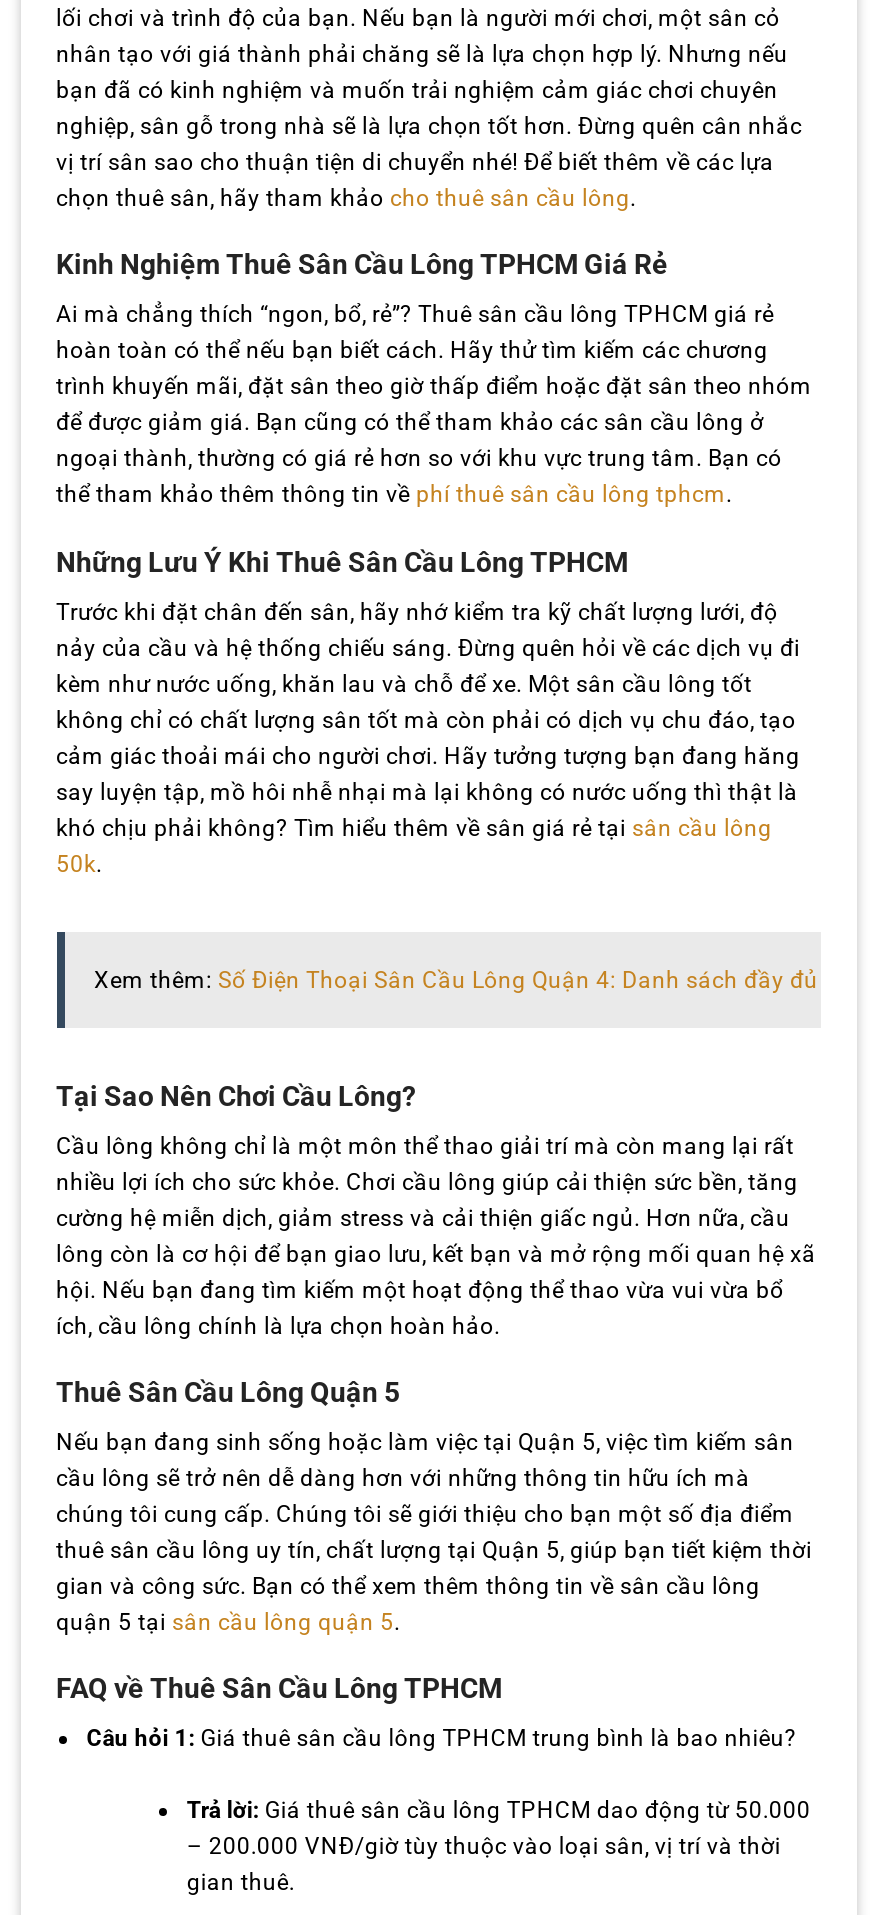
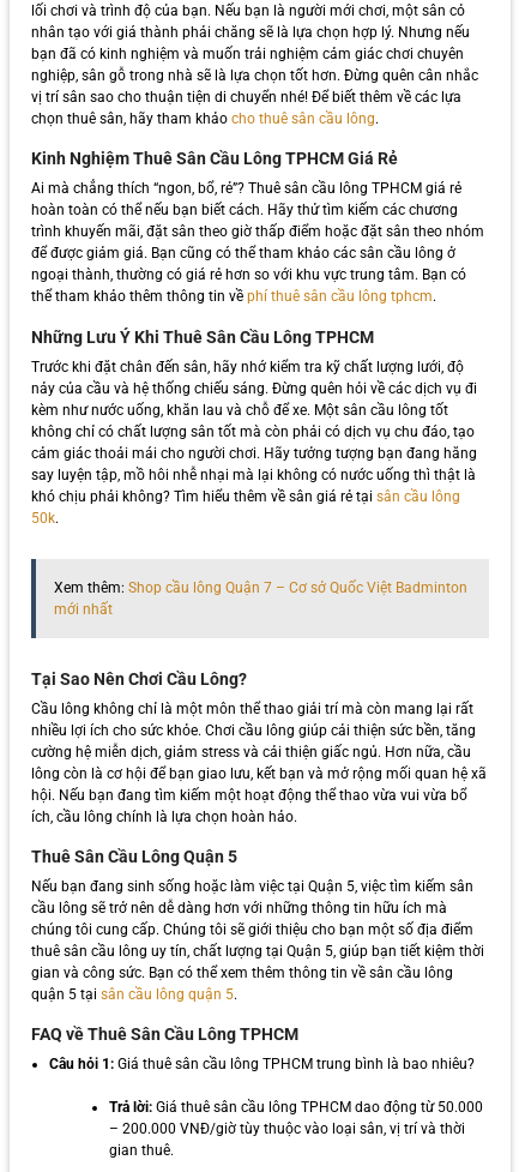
[94,965,818,993] Xem thêm: Số Điện Thoại Sân Cầu Lông Quận 4: Danh sách đầy đủ -> [53,579,467,617] Xem thêm: Shop cầu lông Quận 7 – Cơ sở Quốc Việt Badminton | mới nhất

